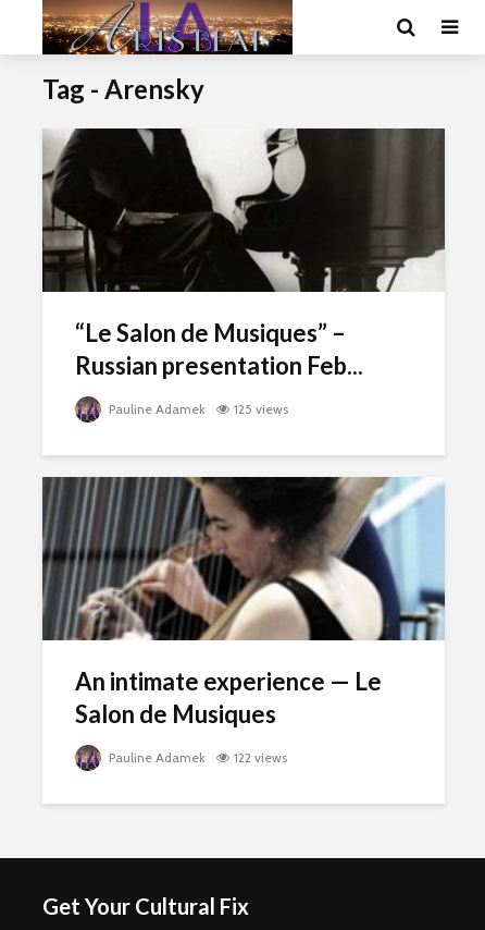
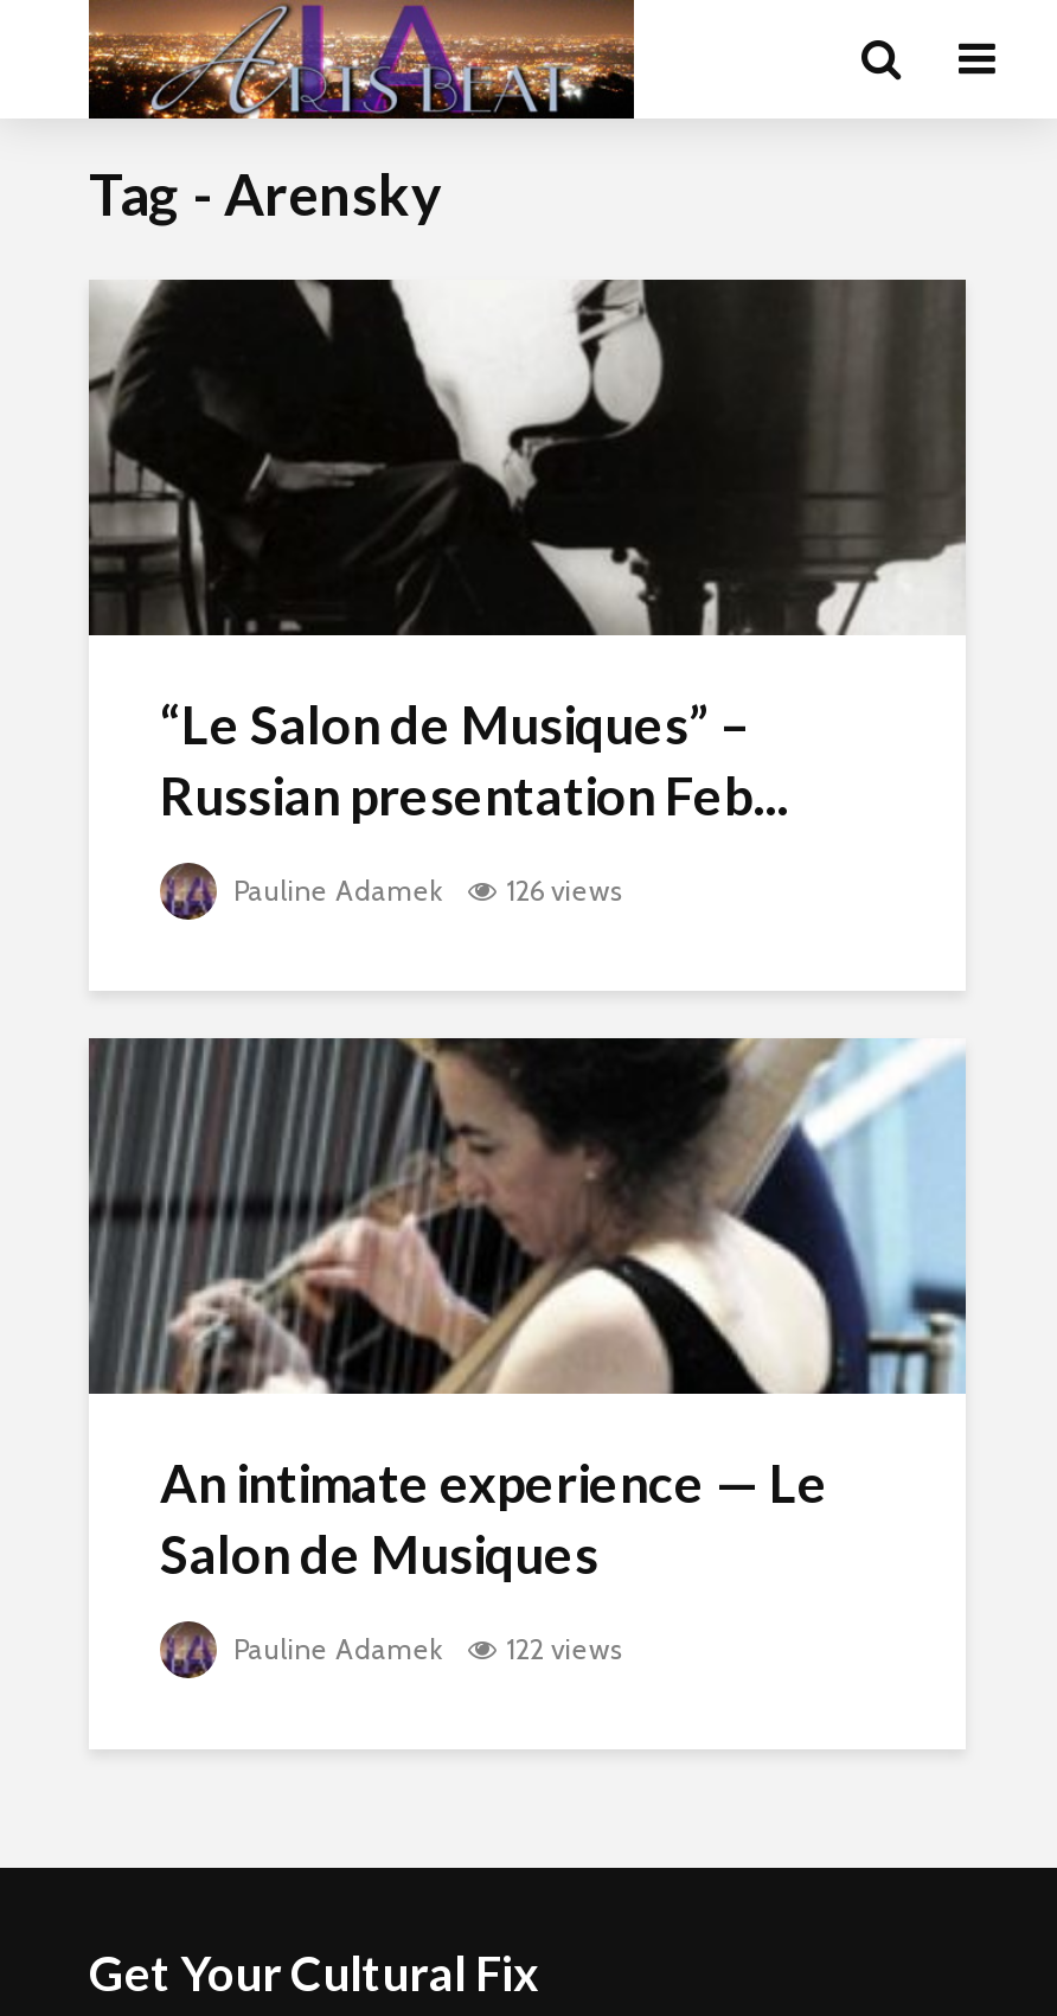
[105,401,288,417] Pauline Adamek 125 views -> [226,872,622,908] Pauline Adamek 126 views

